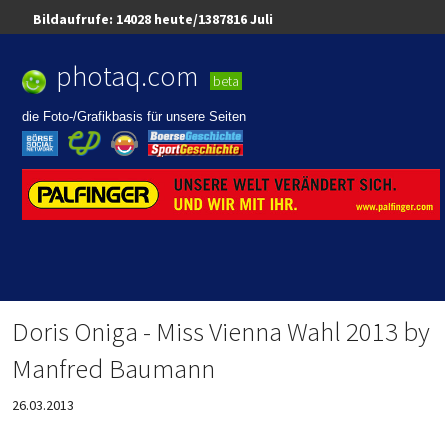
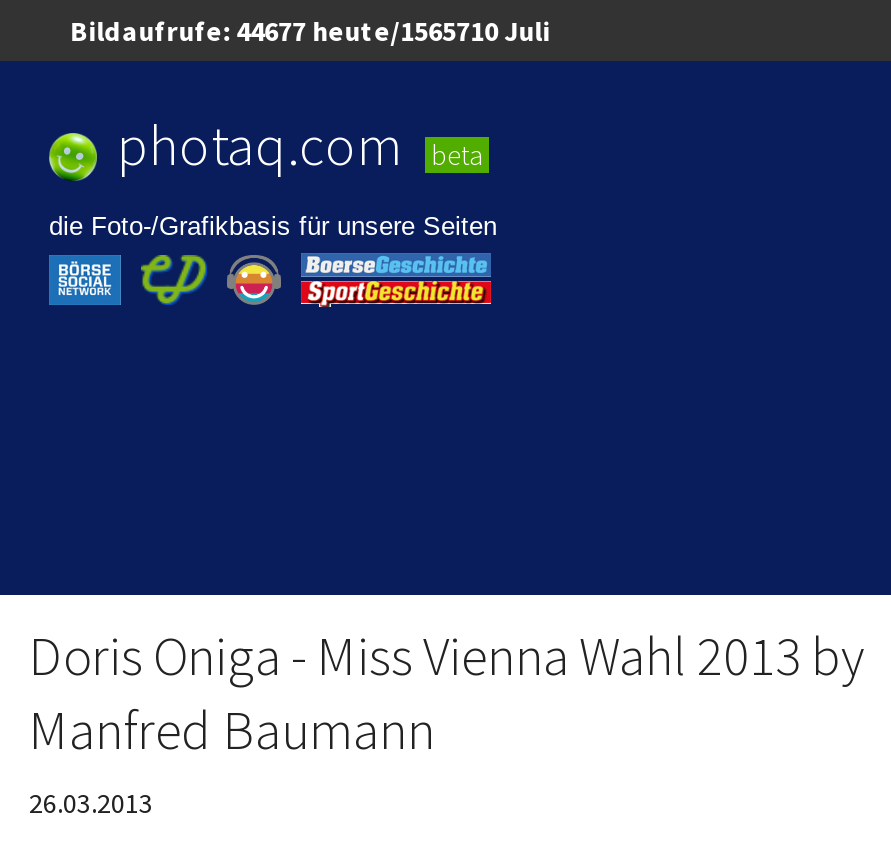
[33,10,273,28] Bildaufrufe: 14028 heute/1387816 Juli -> [70,13,550,49] Bildaufrufe: 44677 heute/1565710 Juli
[21,168,441,221] [image] -> none

